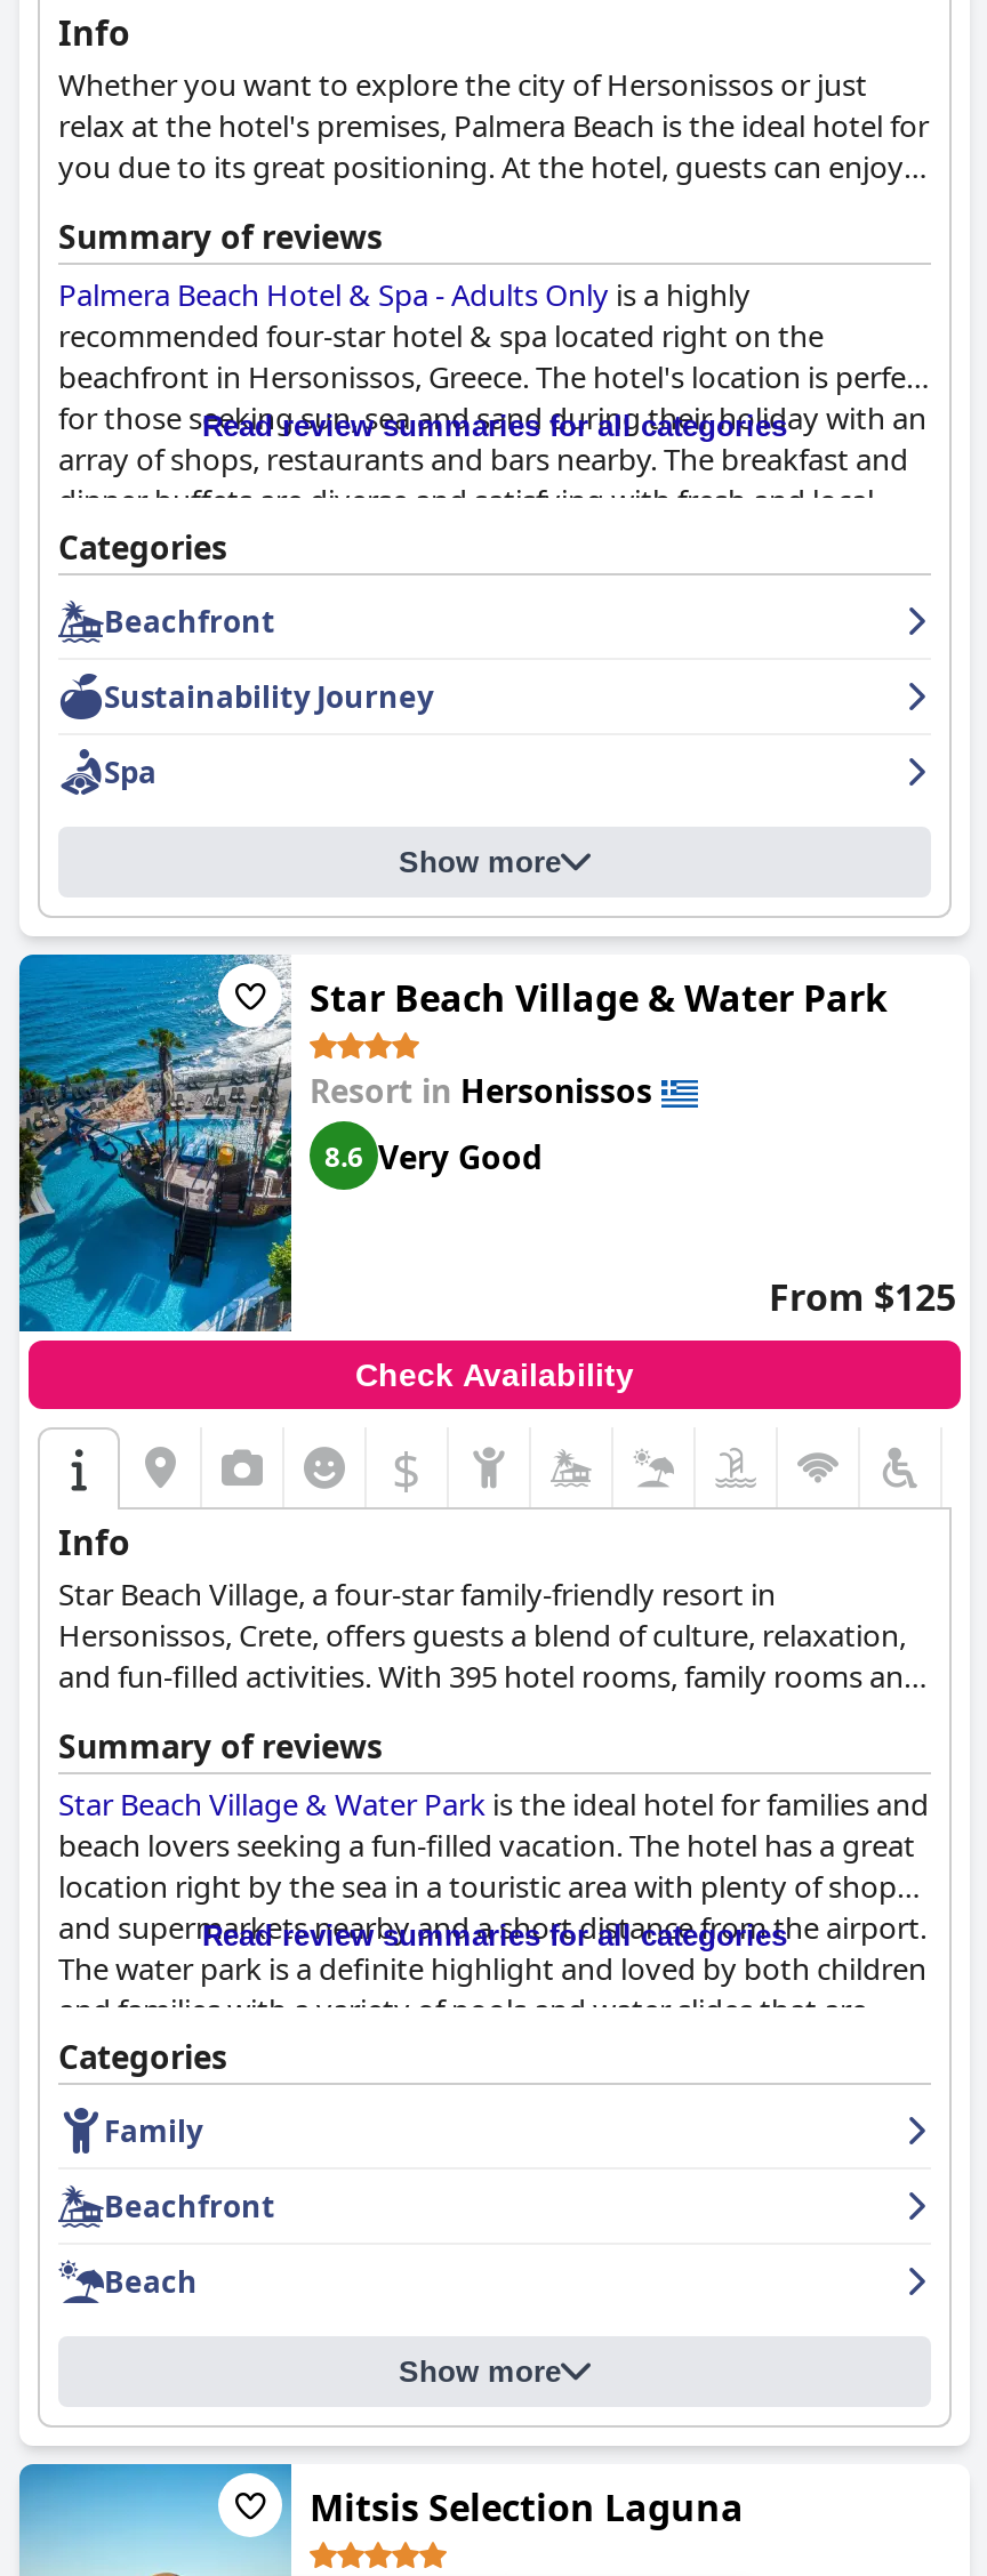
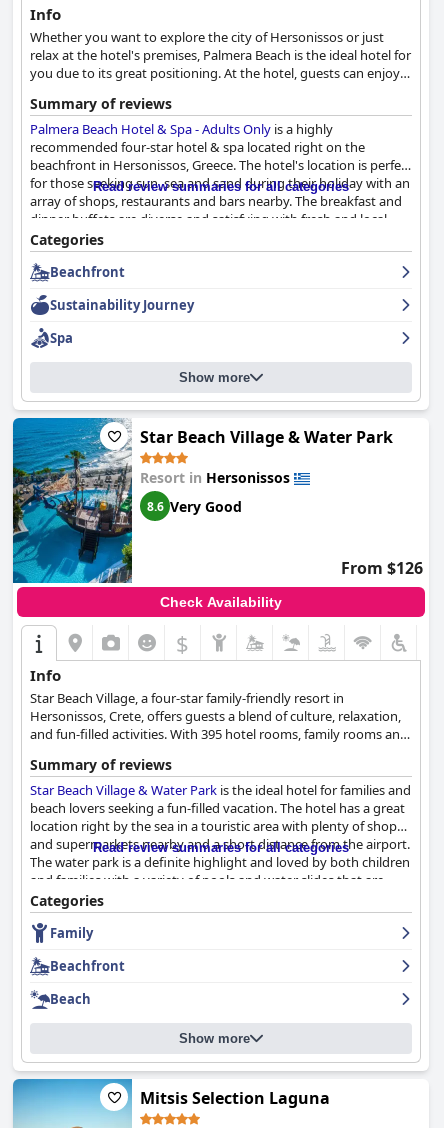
[769,1272,956,1322] From $125 -> [341,557,423,579] From $126

